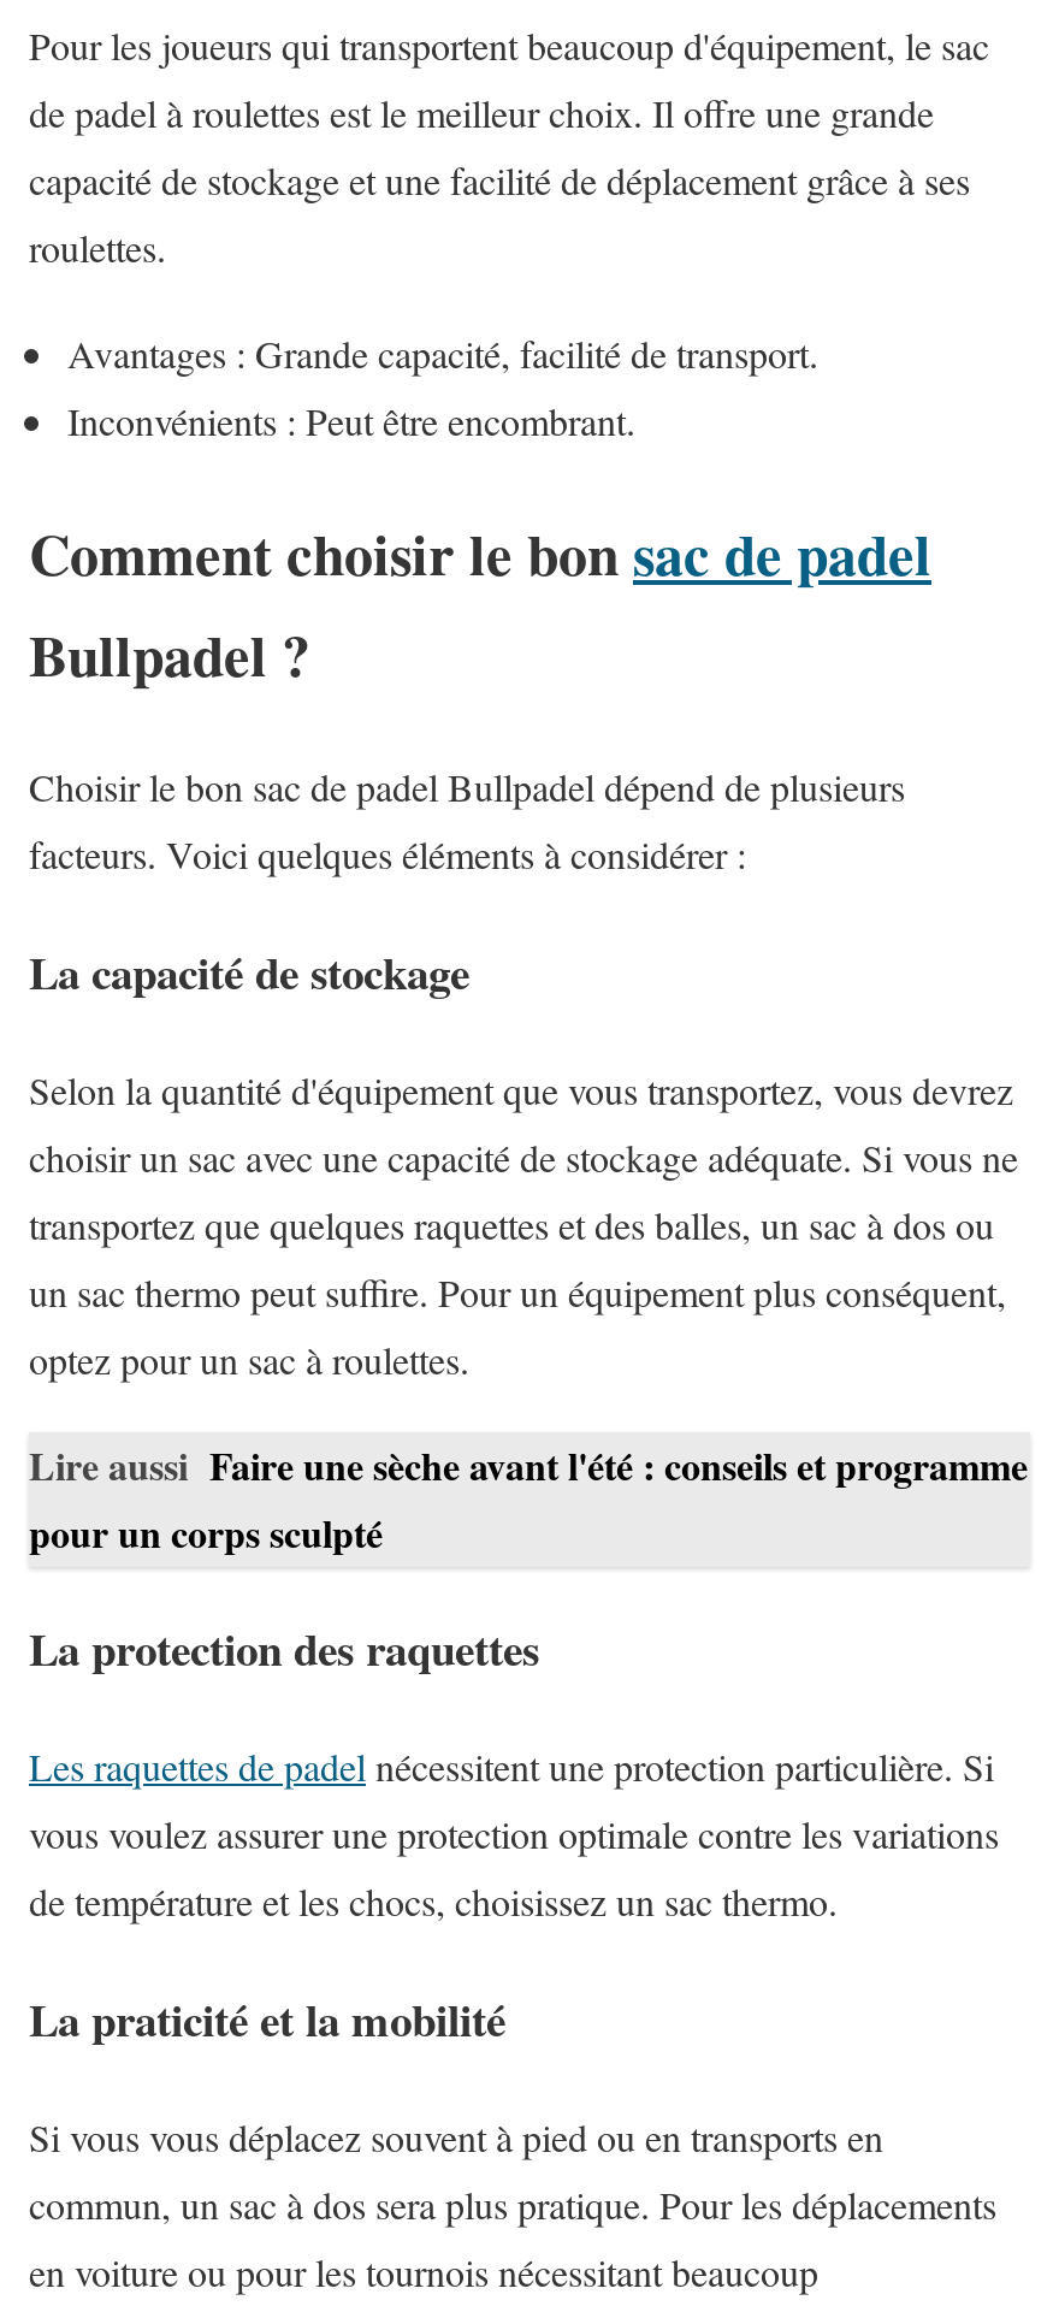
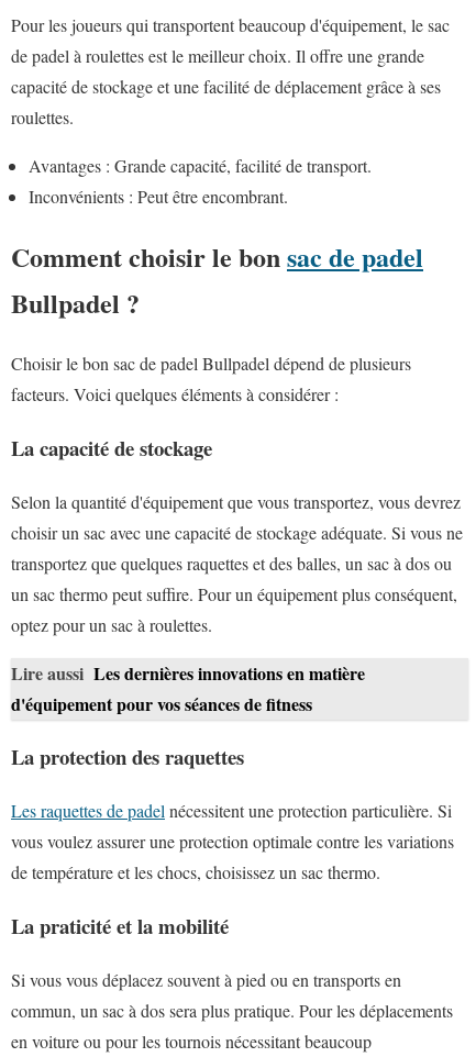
[29,1436,1028,1559] Lire aussi Faire une sèche avant l'été : conseils et programme | pour un corps sculpté -> [11,660,365,716] Lire aussi Les dernières innovations en matière | d'équipement pour vos séances de fitness

